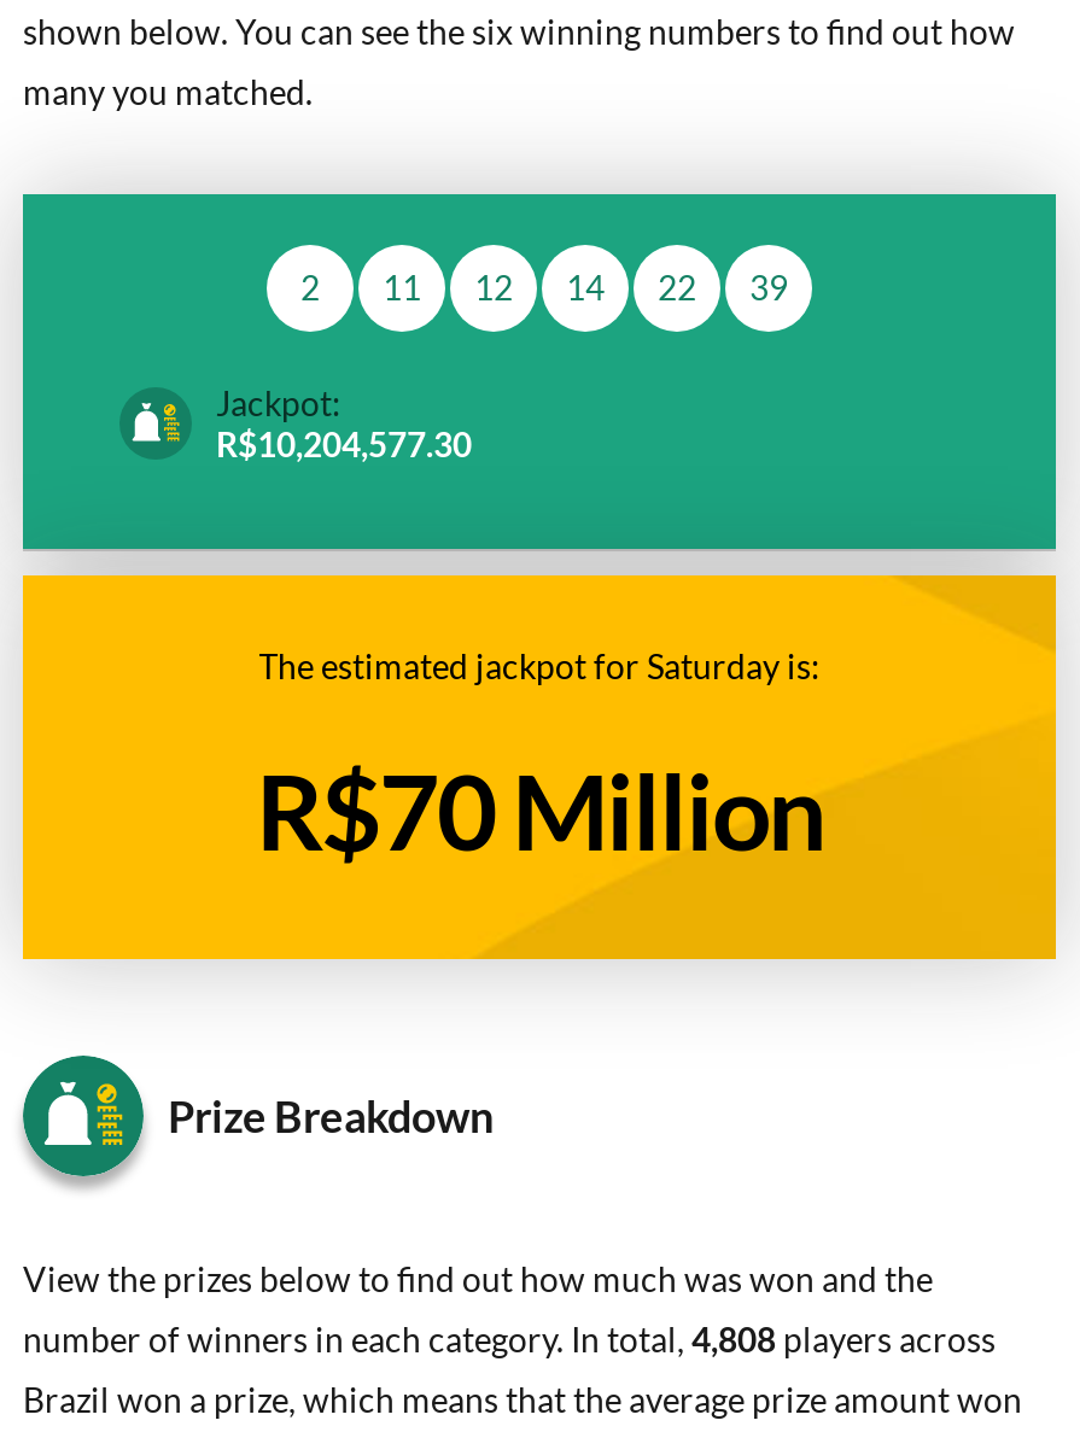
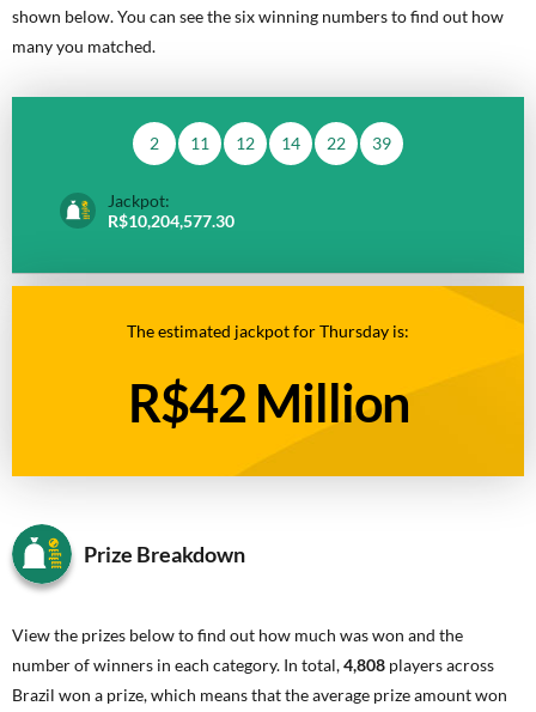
[258,645,821,686] The estimated jackpot for Saturday is: -> [127,321,409,341] The estimated jackpot for Thursday is:
[256,747,823,872] R$70 Million -> [127,371,409,433] R$42 Million

